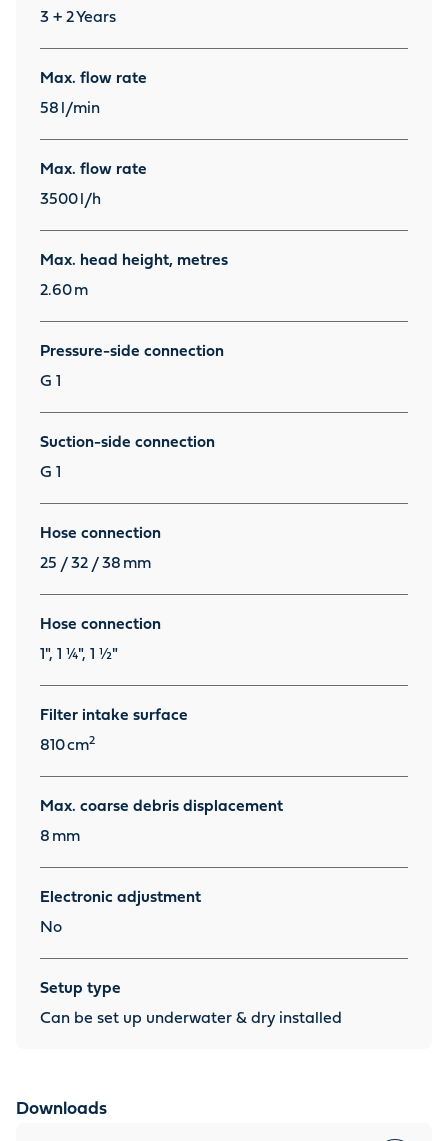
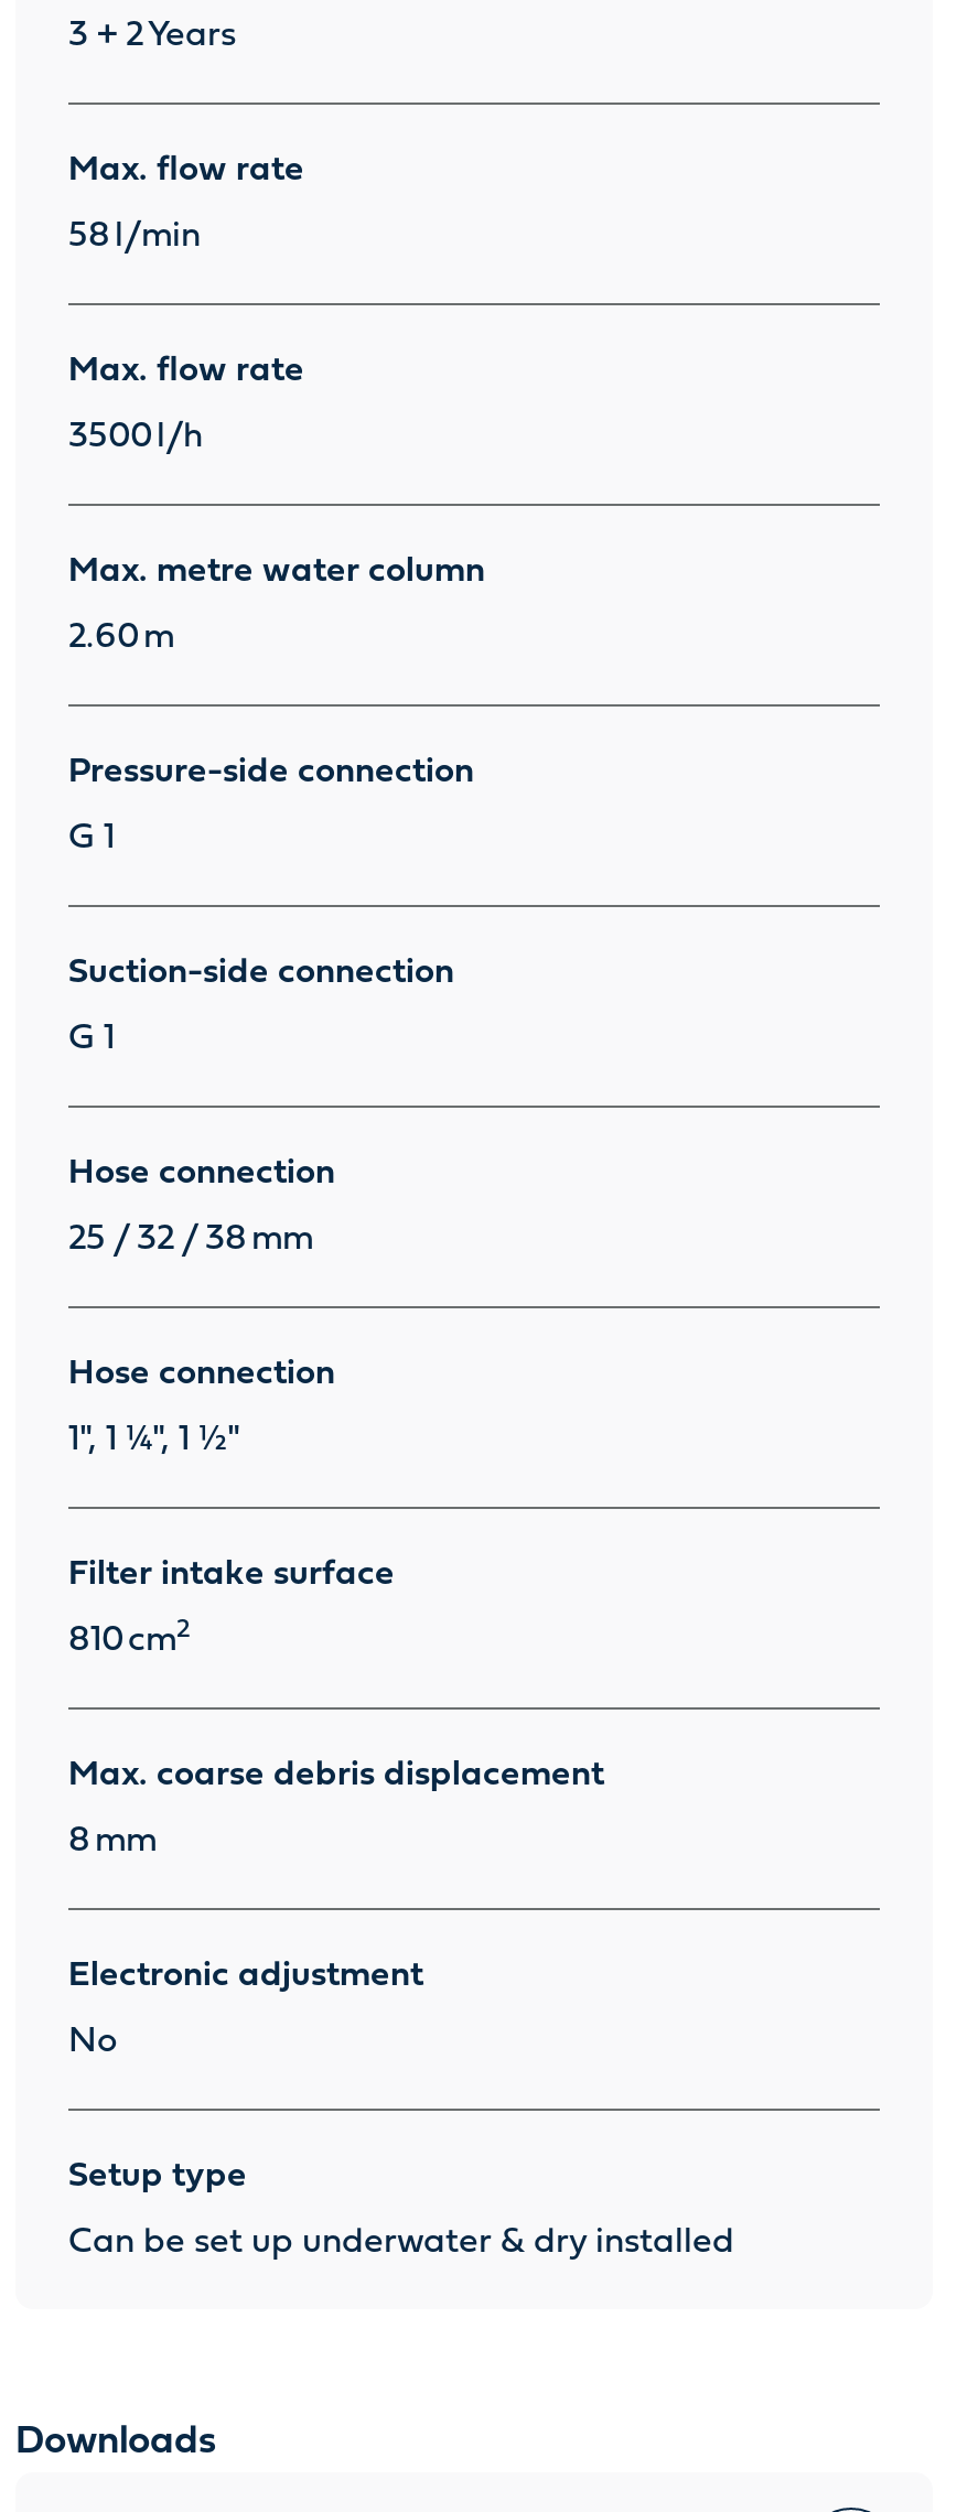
[40,254,228,268] Max. head height, metres -> [68,556,485,587] Max. metre water column

